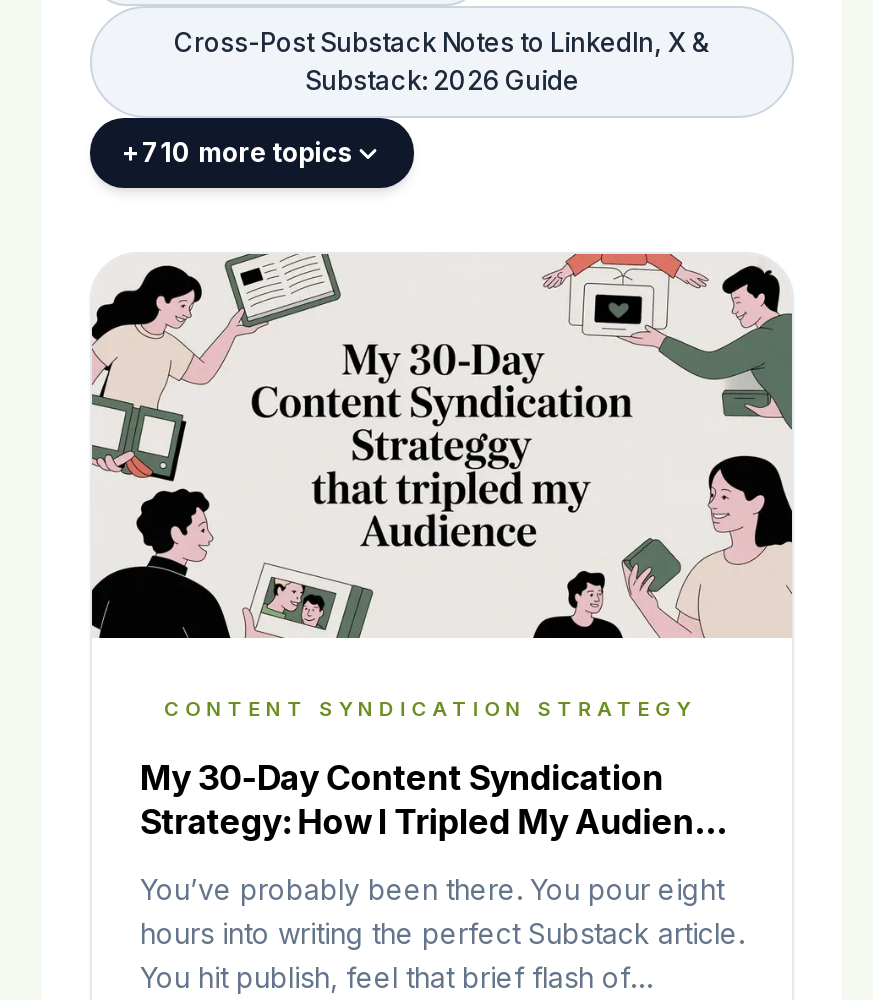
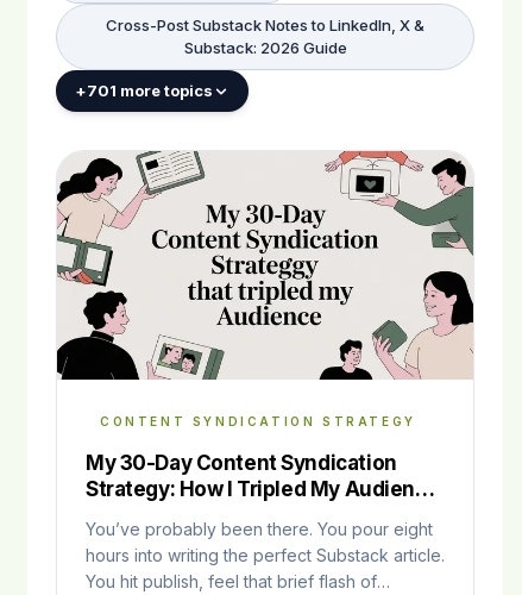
[122,136,354,168] + 710 more topics -> [75,81,213,100] + 701 more topics

